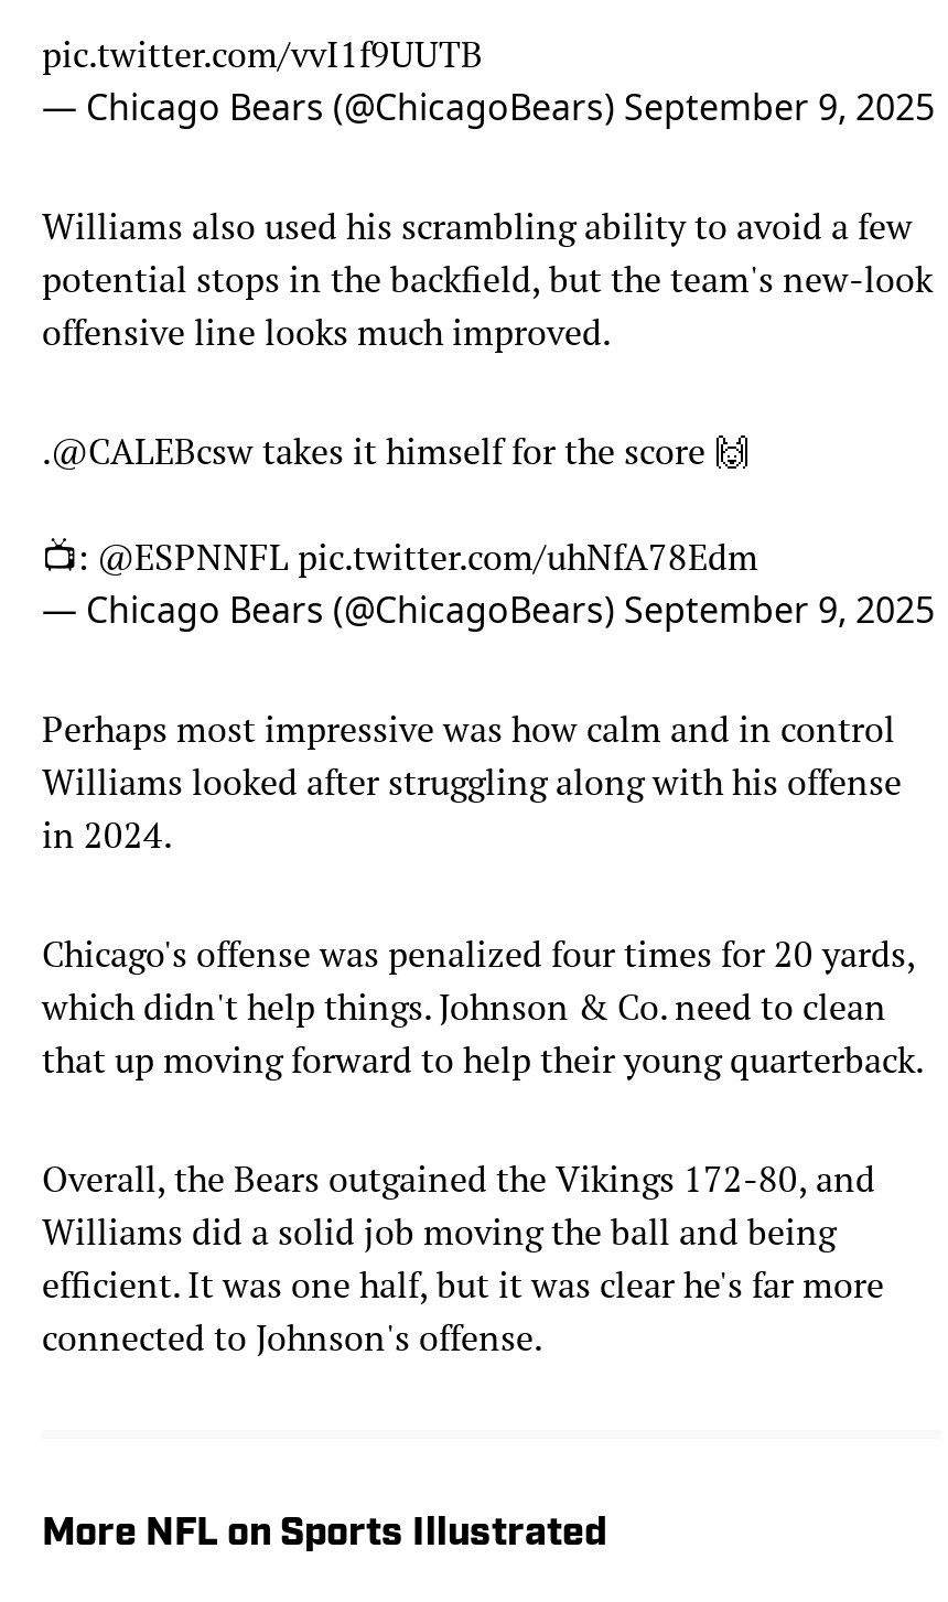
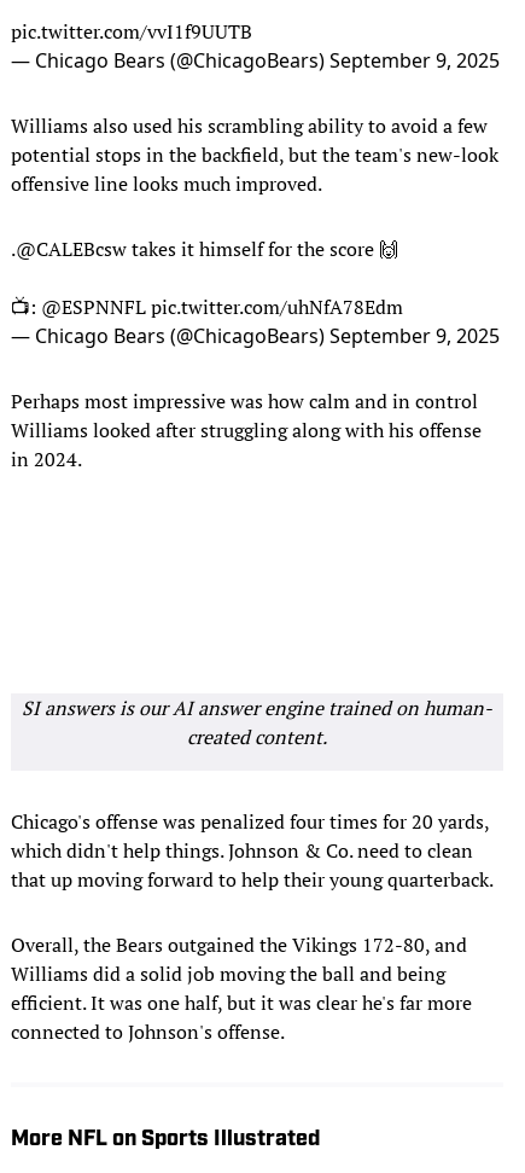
none -> [22,695,492,750] SI answers is our AI answer engine trained on human- | created content.

